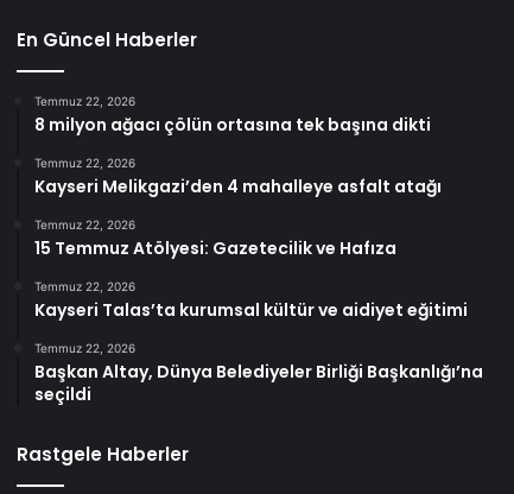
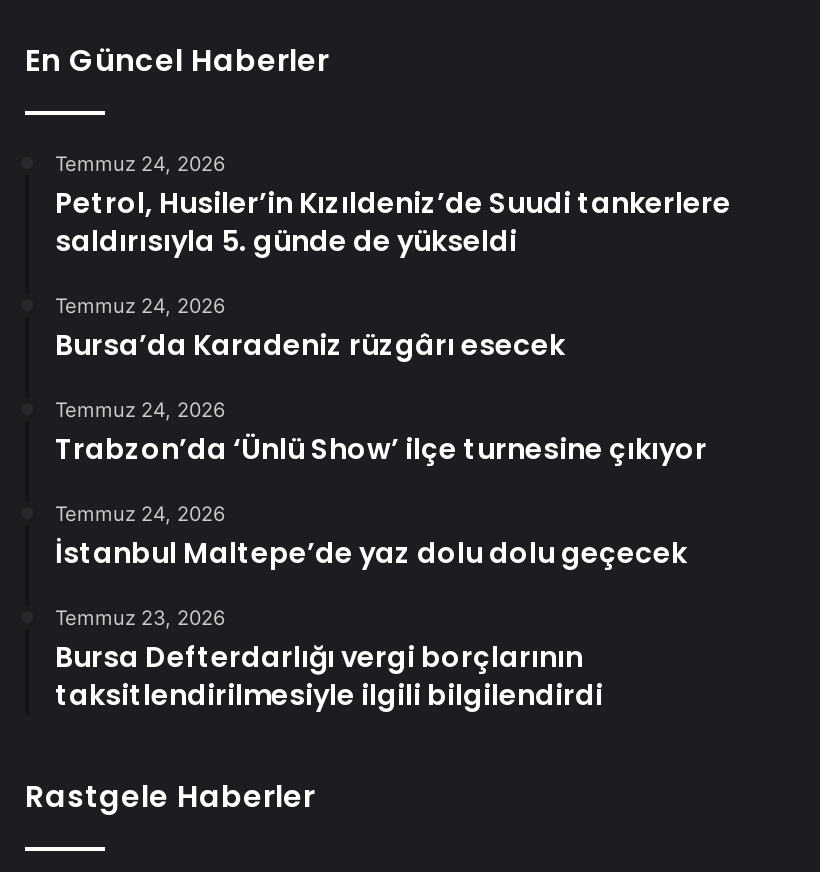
[34,94,431,137] Temmuz 22, 2026 | 8 milyon ağacı çölün ortasına tek başına dikti -> [55,151,731,261] Temmuz 24, 2026 | Petrol, Husiler’in Kızıldeniz’de Suudi tankerlere | saldırısıyla 5. günde de yükseldi
[34,156,442,198] Temmuz 22, 2026 | Kayseri Melikgazi’den 4 mahalleye asfalt atağı -> [55,293,565,365] Temmuz 24, 2026 | Bursa’da Karadeniz rüzgârı esecek
[34,217,396,260] Temmuz 22, 2026 | 15 Temmuz Atölyesi: Gazetecilik ve Hafıza -> [55,397,707,469] Temmuz 24, 2026 | Trabzon’da ‘Ünlü Show’ ilçe turnesine çıkıyor
[34,279,468,322] Temmuz 22, 2026 | Kayseri Talas’ta kurumsal kültür ve aidiyet eğitimi -> [55,501,687,573] Temmuz 24, 2026 | İstanbul Maltepe’de yaz dolu dolu geçecek
[34,341,483,406] Temmuz 22, 2026 | Başkan Altay, Dünya Belediyeler Birliği Başkanlığı’na | seçildi -> [55,605,603,715] Temmuz 23, 2026 | Bursa Defterdarlığı vergi borçlarının | taksitlendirilmesiyle ilgili bilgilendirdi

